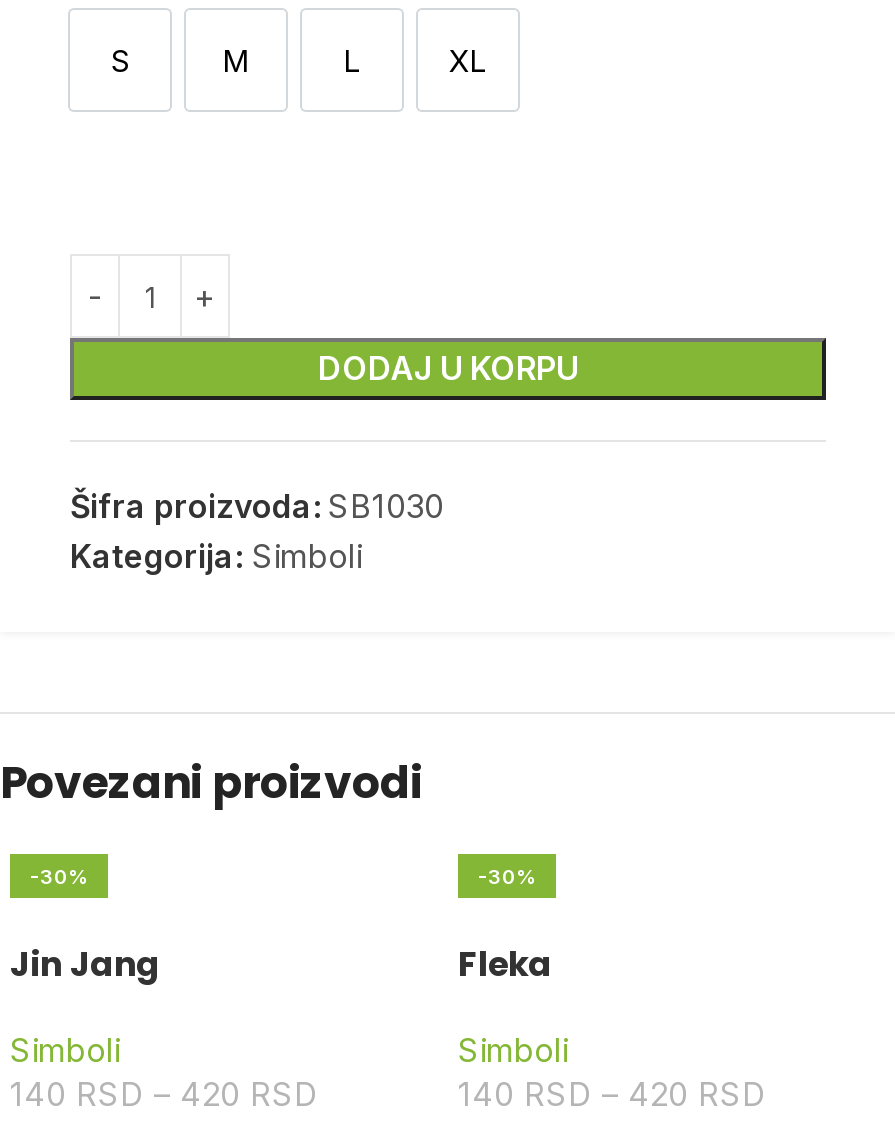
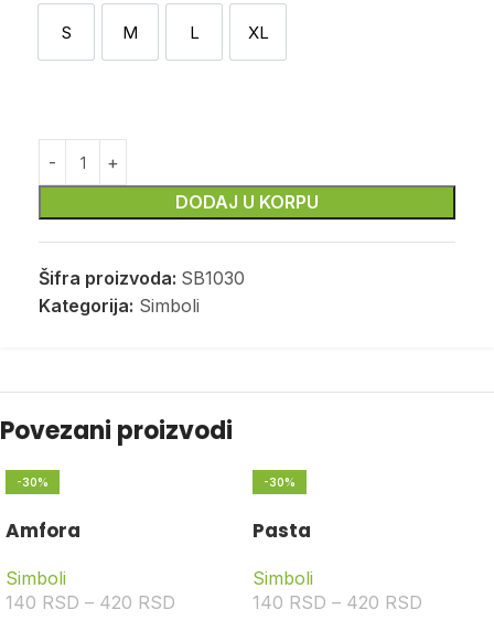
[10,940,160,988] Jin Jang -> [6,517,80,544] Amfora
[458,940,552,988] Fleka -> [253,517,311,544] Pasta

